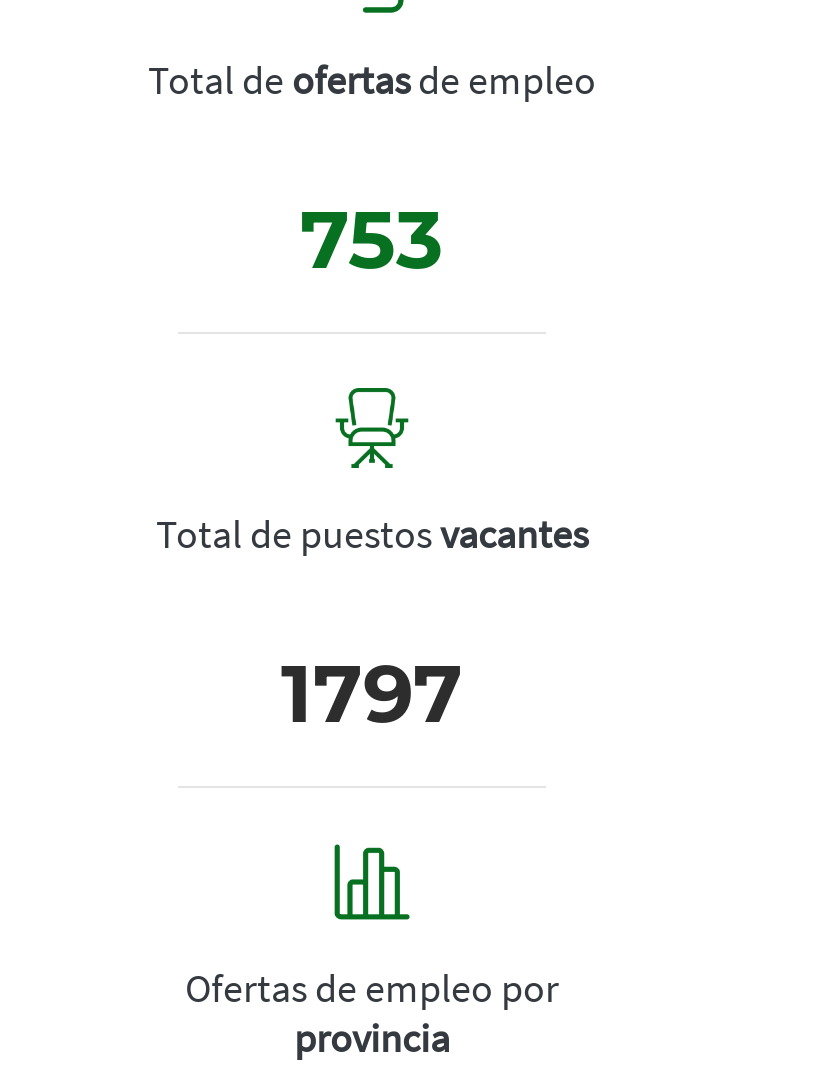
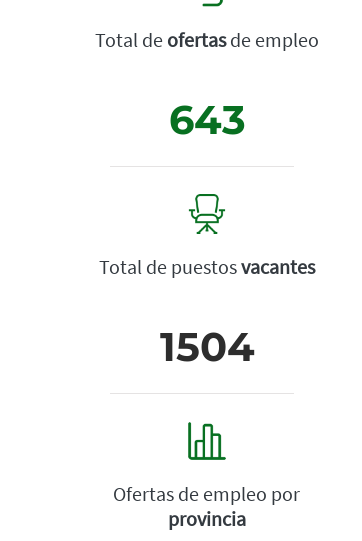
[300,190,444,288] 753 -> [168,95,245,144] 643
[281,644,463,742] 1797 -> [159,322,254,371] 1504

